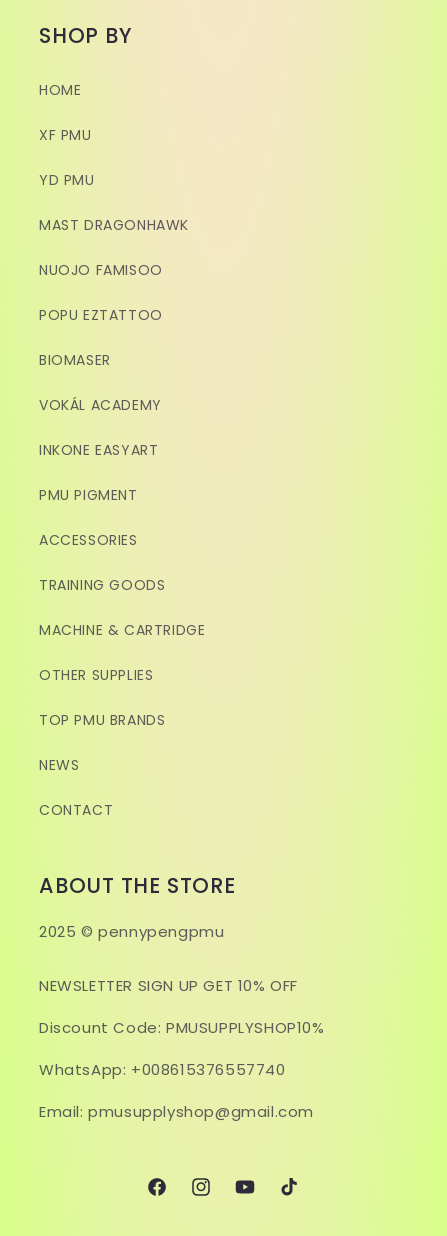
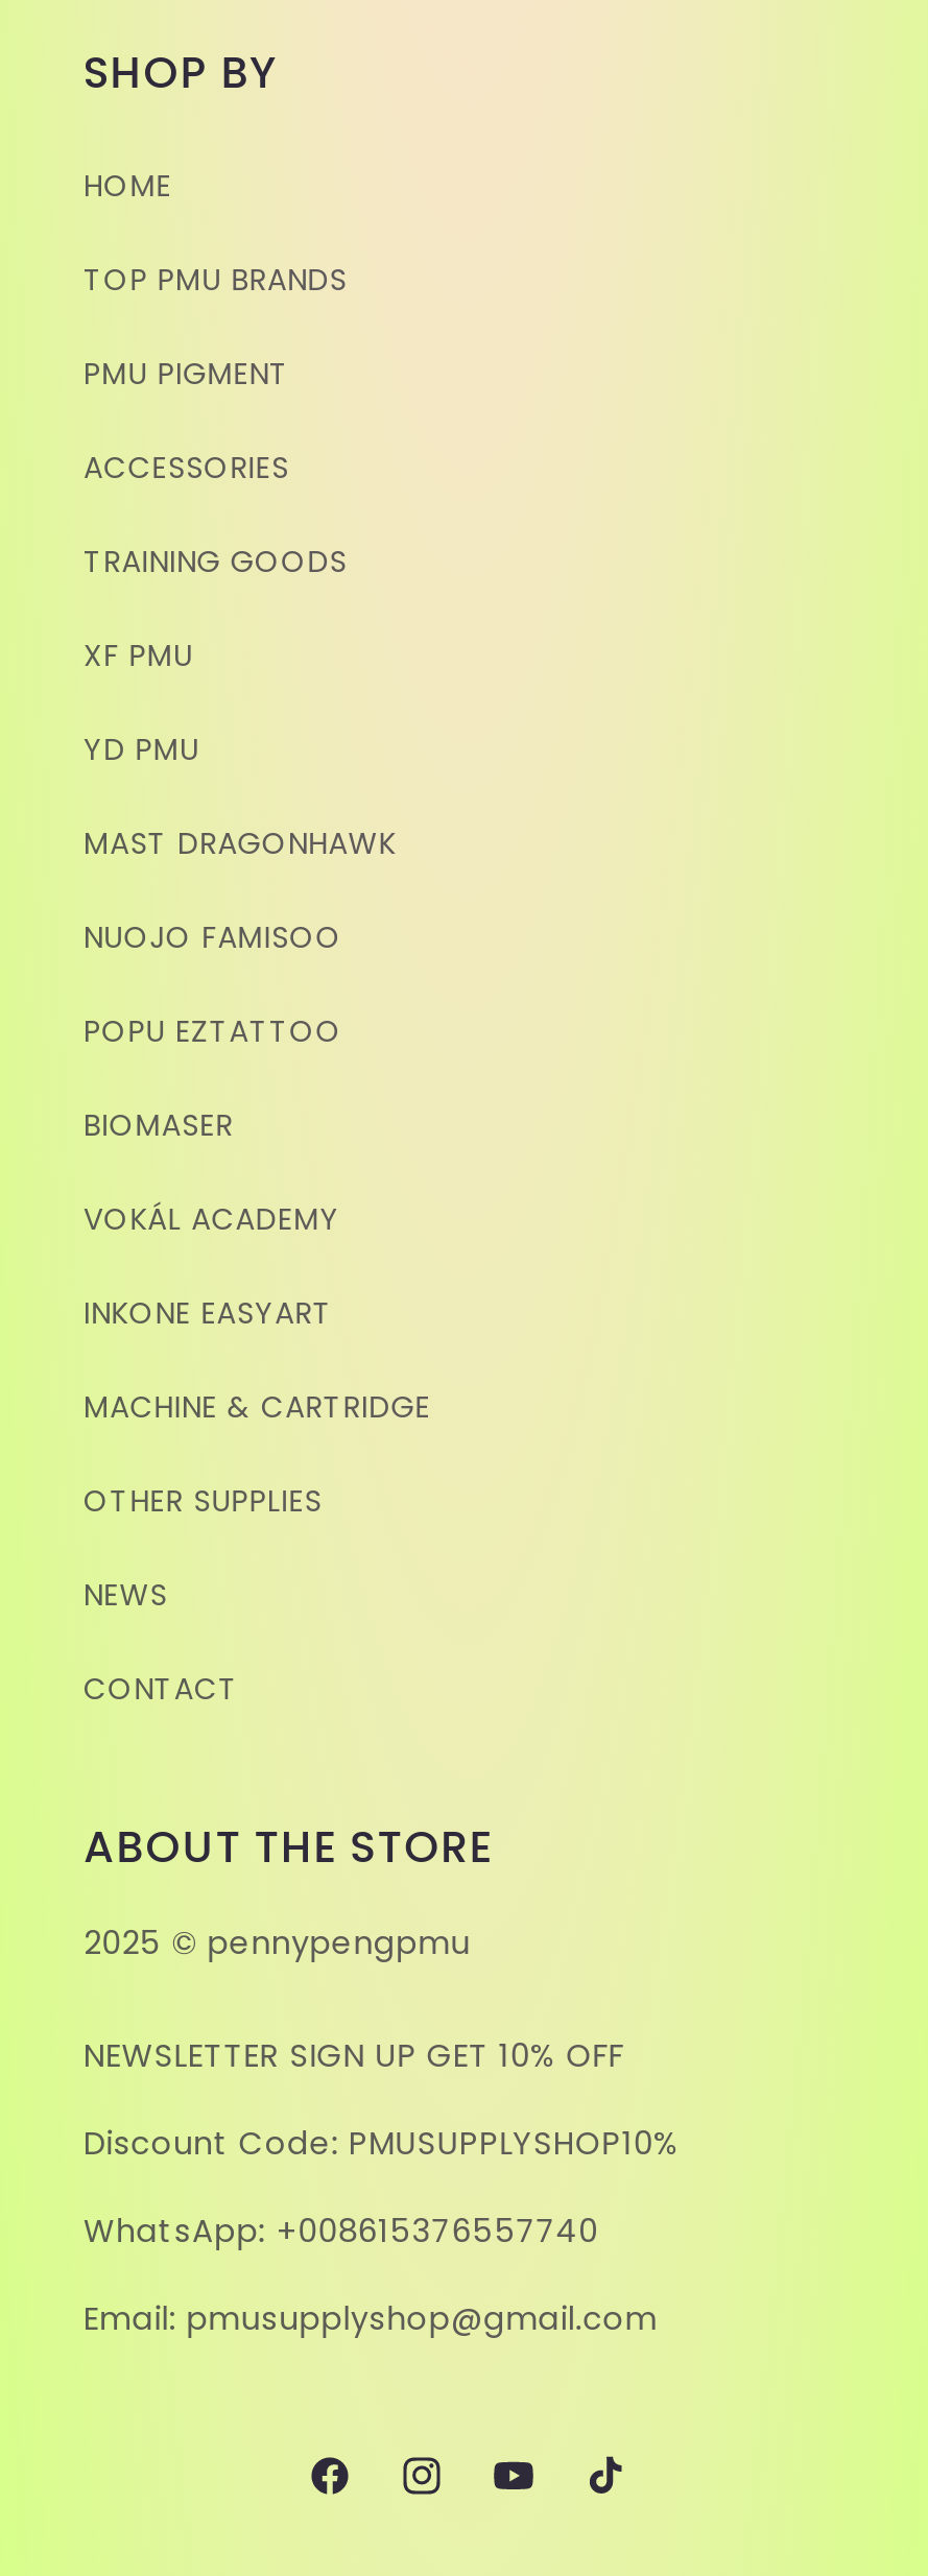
moved [39,124,189,459] -> [84,634,397,1333]: XF PMU | YD PMU | MAST DRAGONHAWK | NUOJO FAMISOO | POPU EZTATTOO | BIOMASER | VOKÁL ACADEMY | INKONE EASYART
moved [39,484,165,594] -> [84,352,347,581]: PMU PIGMENT | ACCESSORIES | TRAINING GOODS
moved [39,619,205,684] -> [84,1385,431,1521]: MACHINE & CARTRIDGE | OTHER SUPPLIES
moved [39,709,165,729] -> [84,258,347,300]: TOP PMU BRANDS

